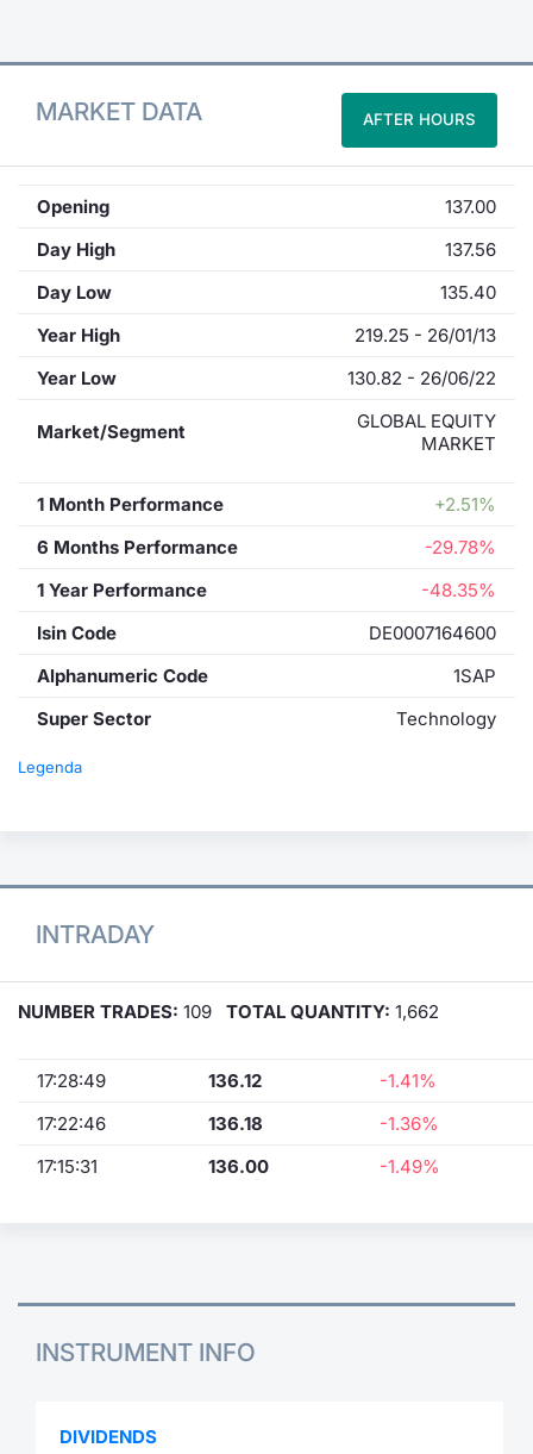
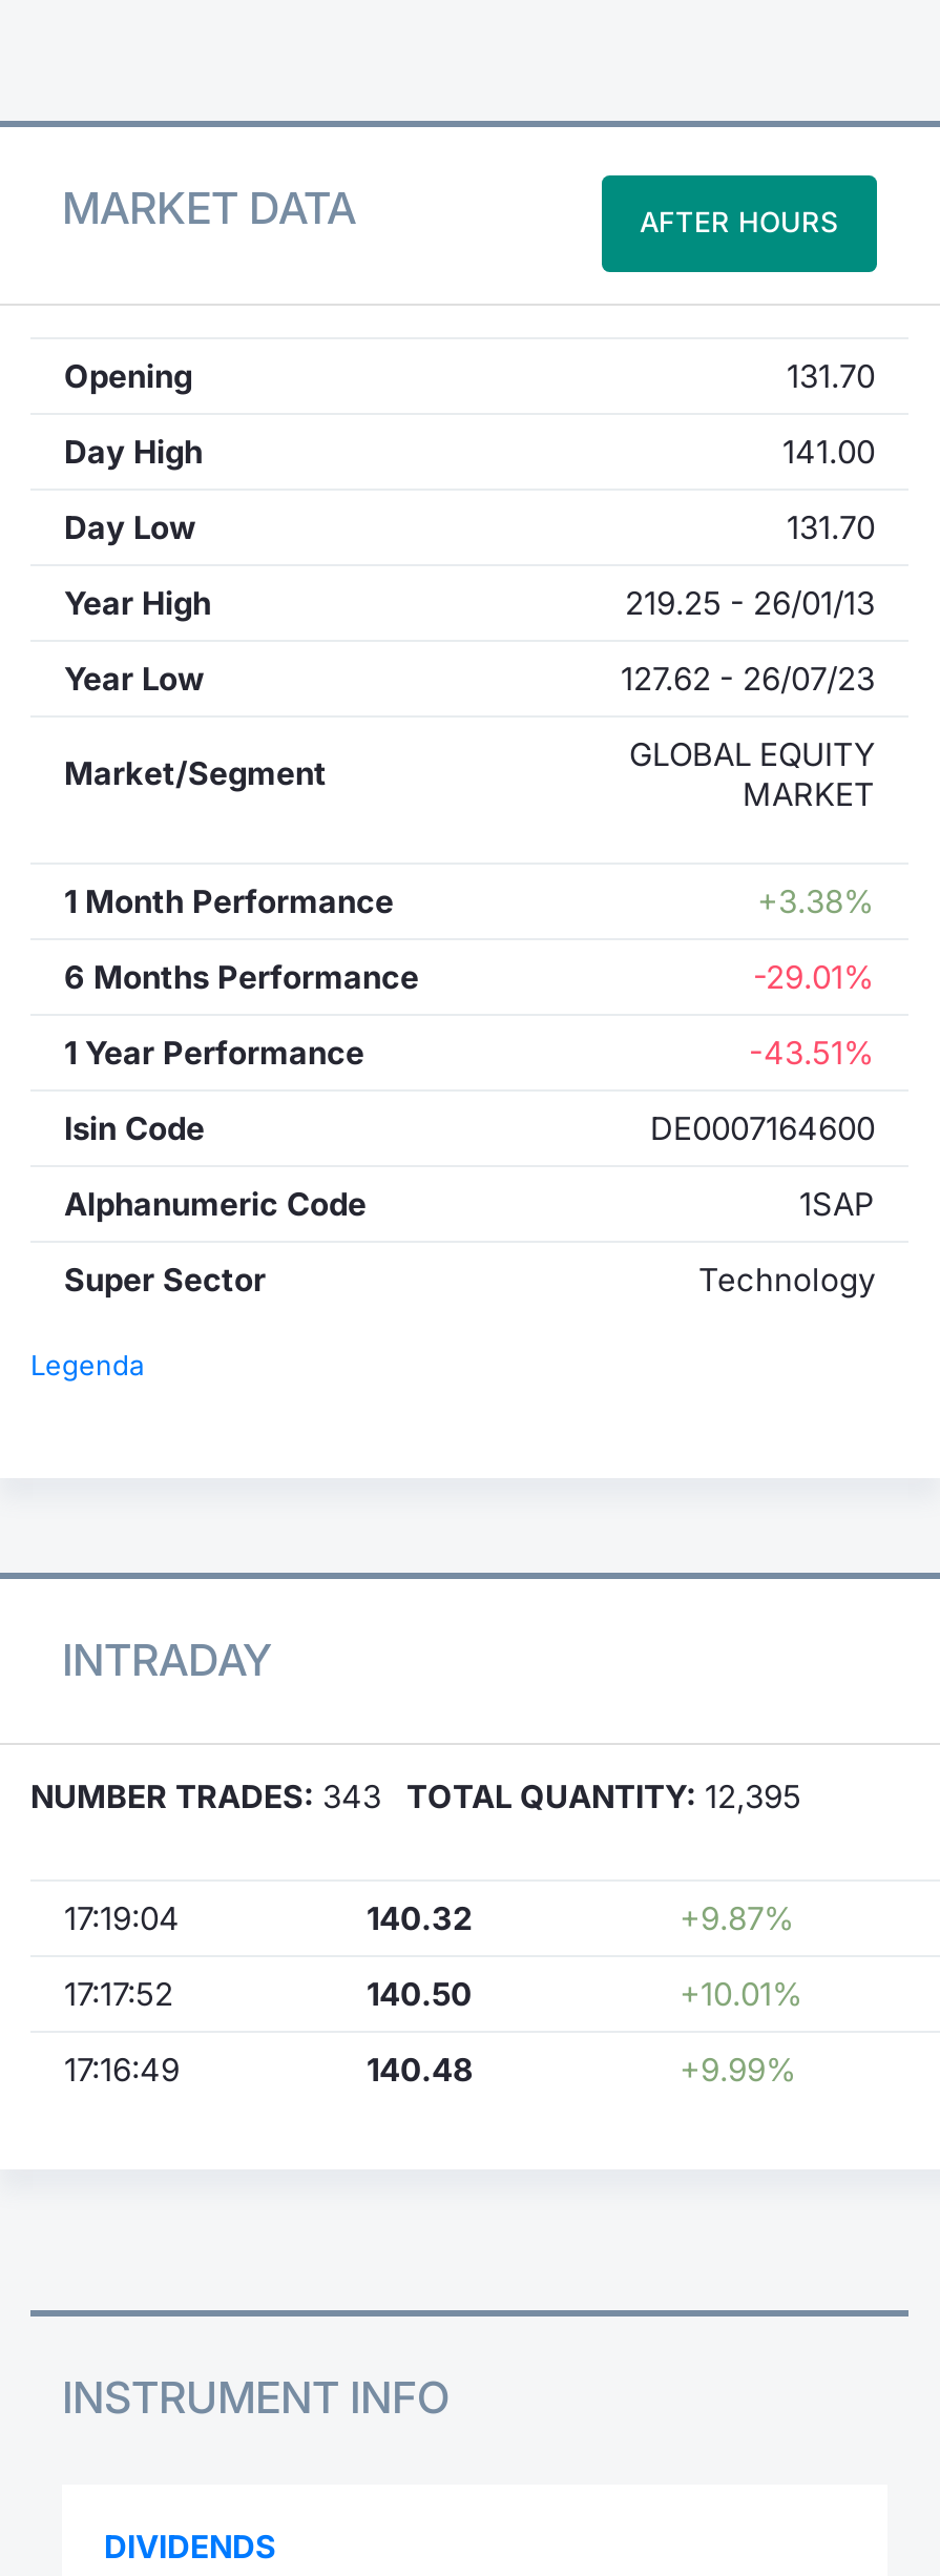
[445,195,496,217] 137.00 -> [787,355,875,395] 131.70
[445,238,496,260] 137.56 -> [782,431,875,471] 141.00
[440,280,496,303] 135.40 -> [787,506,875,546] 131.70
[347,366,496,389] 130.82 - 26/06/22 -> [621,658,875,698] 127.62 - 26/07/23
[434,492,496,515] +2.51% -> [757,880,875,920] +3.38%
[425,535,496,558] -29.78% -> [753,956,875,996] -29.01%
[421,578,496,601] -48.35% -> [749,1032,875,1072] -43.51%
[18,1000,439,1023] NUMBER TRADES: 109 TOTAL QUANTITY: 1,662 -> [30,1777,801,1816] NUMBER TRADES: 343 TOTAL QUANTITY: 12,395
[37,1069,106,1092] 17:28:49 -> [64,1898,180,1938] 17:19:04
[208,1069,262,1092] 136.12 -> [367,1898,472,1938] 140.32
[380,1069,437,1092] -1.41% -> [680,1898,795,1938] +9.87%
[37,1112,106,1135] 17:22:46 -> [64,1974,173,2014] 17:17:52
[208,1112,263,1135] 136.18 -> [367,1974,472,2014] 140.50
[380,1112,439,1135] -1.36% -> [680,1974,803,2014] +10.01%
[37,1155,98,1178] 17:15:31 -> [64,2050,180,2090] 17:16:49
[208,1155,269,1178] 136.00 -> [367,2050,474,2090] 140.48
[380,1155,440,1178] -1.49% -> [680,2050,797,2090] +9.99%

